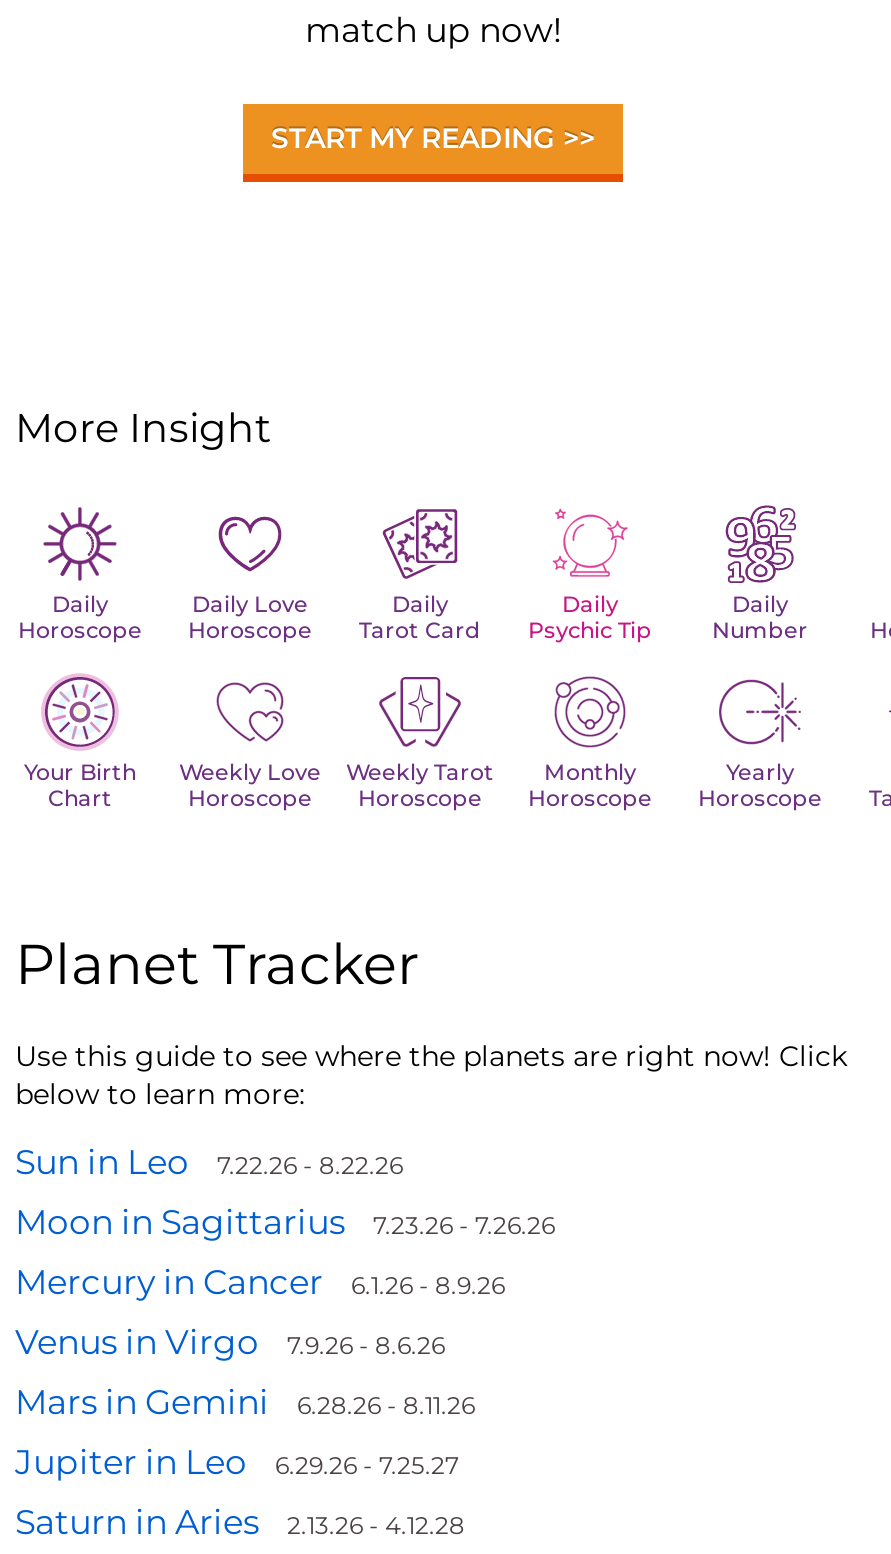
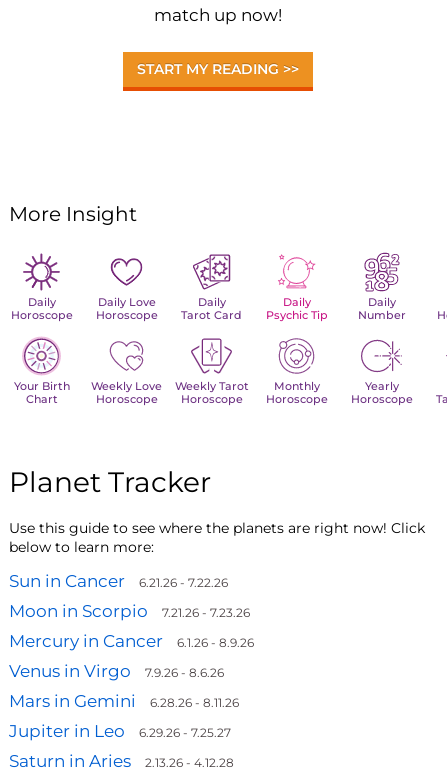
[15,1142,189,1182] Sun in Leo -> [9,571,125,591] Sun in Cancer
[217,1150,403,1180] 7.22.26 - 8.22.26 -> [139,575,228,590] 6.21.26 - 7.22.26
[15,1202,345,1242] Moon in Sagittarius -> [9,601,148,621] Moon in Scorpio
[373,1210,555,1240] 7.23.26 - 7.26.26 -> [162,605,250,620] 7.21.26 - 7.23.26

